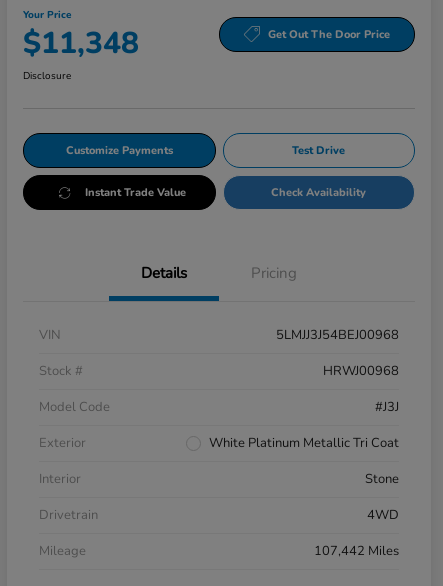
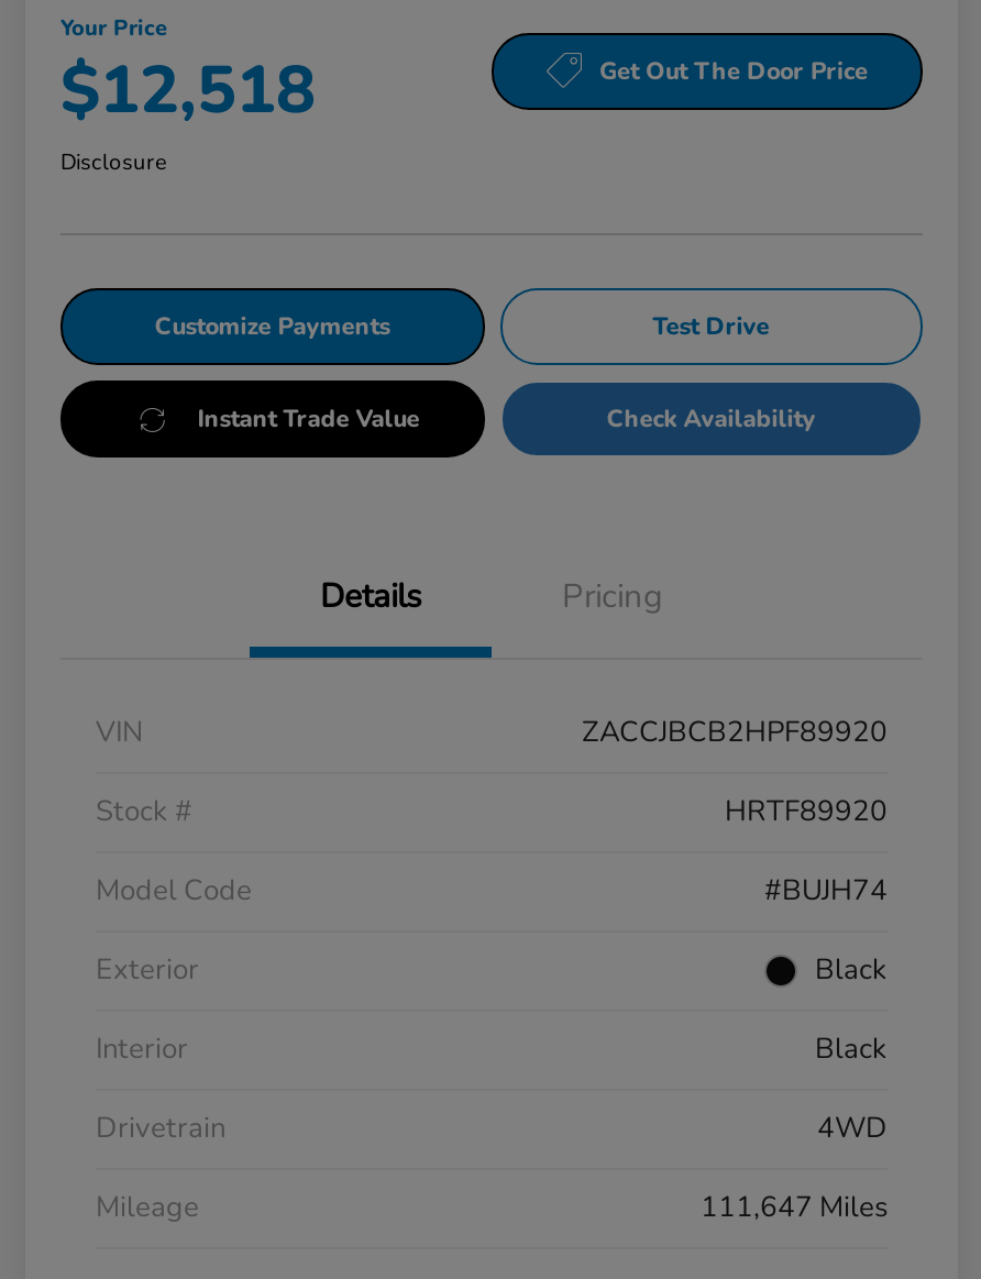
[23,23,139,64] $11,348 -> [60,47,316,137] $12,518
[276,326,399,344] 5LMJJ3J54BEJ00968 -> [582,713,888,753] ZACCJBCB2HPF89920
[323,362,399,380] HRWJ00968 -> [725,792,888,832] HRTF89920
[375,398,399,416] #J3J -> [764,871,888,911] #BUJH74
[209,434,399,452] White Platinum Metallic Tri Coat -> [815,951,888,990] Black
[365,470,399,488] Stone -> [815,1030,888,1069] Black
[314,542,399,560] 107,442 Miles -> [701,1188,888,1228] 111,647 Miles

